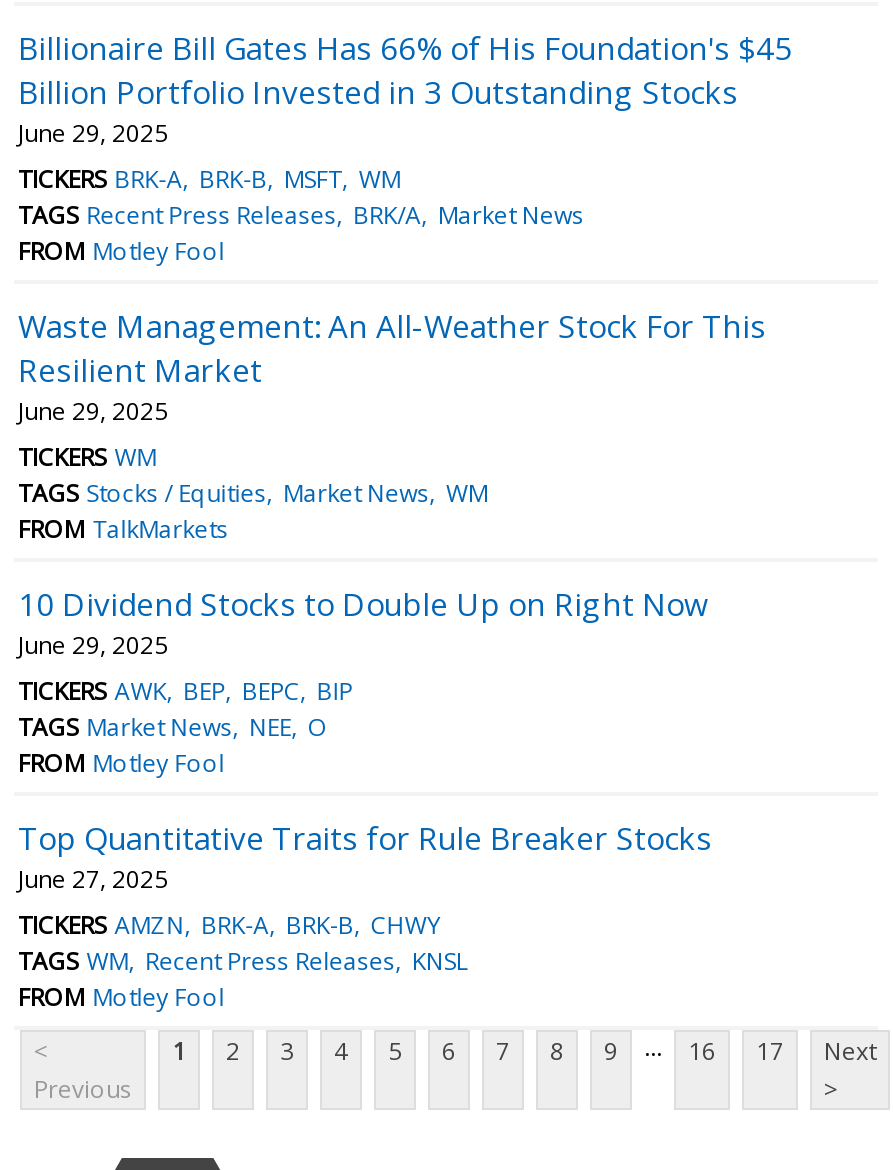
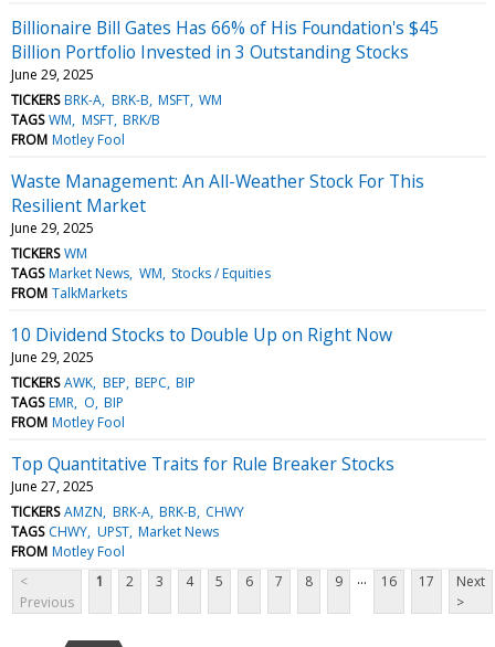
[18,198,584,232] TAGS Recent Press Releases BRK/A Market News -> [11,110,160,129] TAGS WM MSFT BRK/B
[18,476,488,510] TAGS Stocks / Equities Market News WM -> [11,264,271,283] TAGS Market News WM Stocks / Equities
[18,710,328,744] TAGS Market News NEE O -> [11,393,124,412] TAGS EMR O BIP
[18,944,468,978] TAGS WM Recent Press Releases KNSL -> [11,522,219,541] TAGS CHWY UPST Market News

